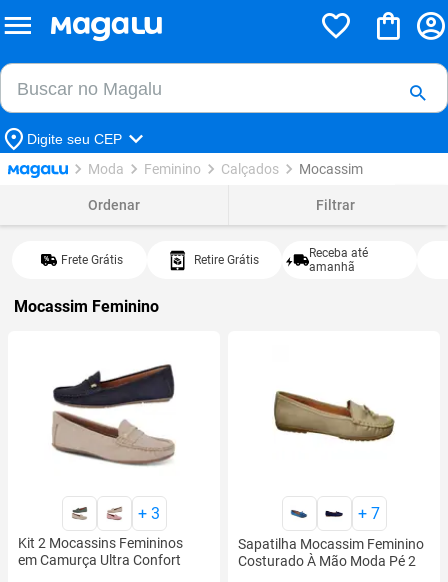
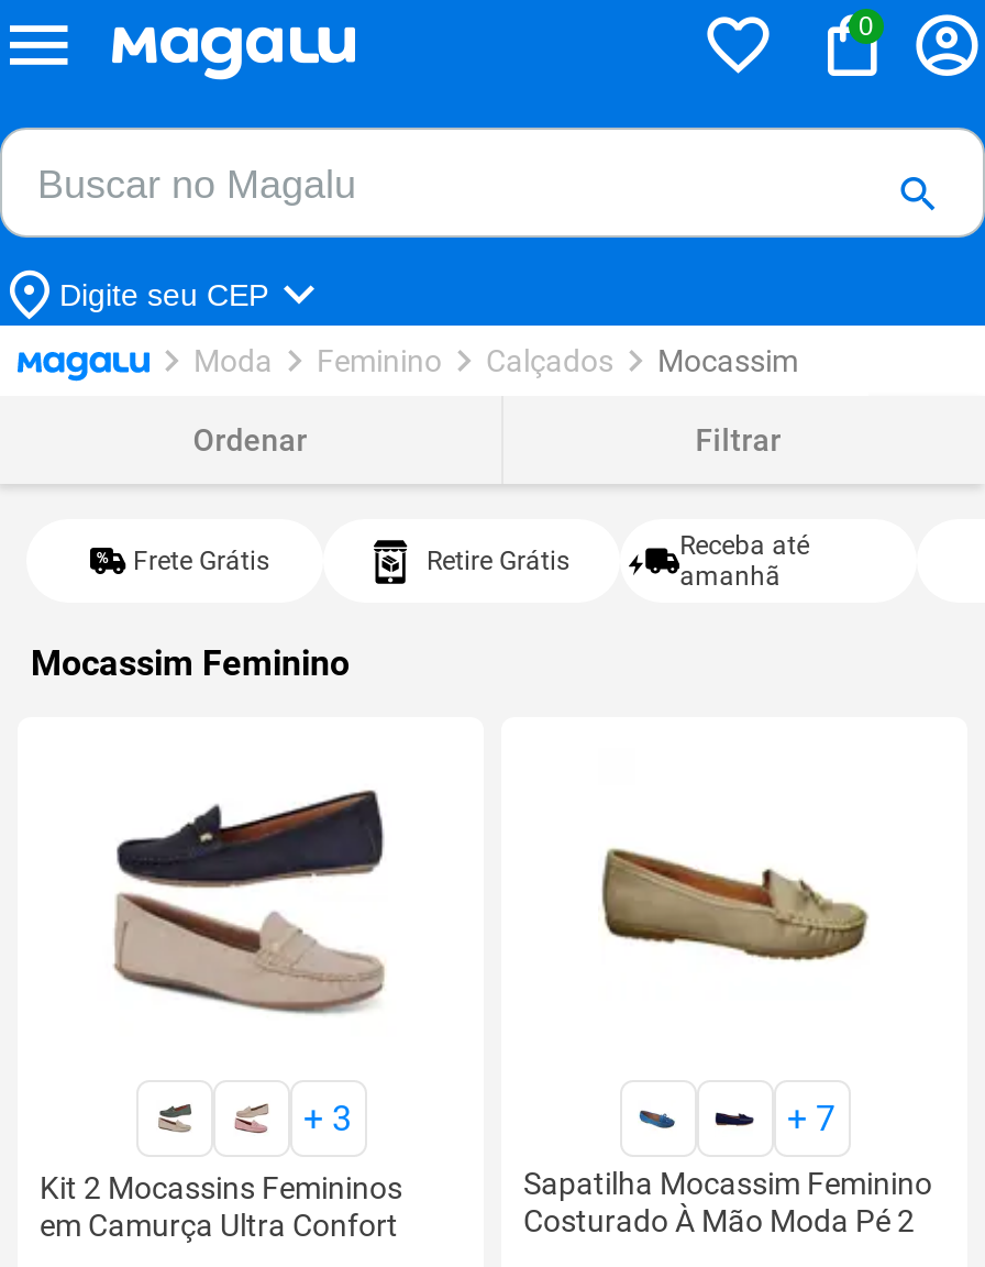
none -> [859,11,874,42] 0

